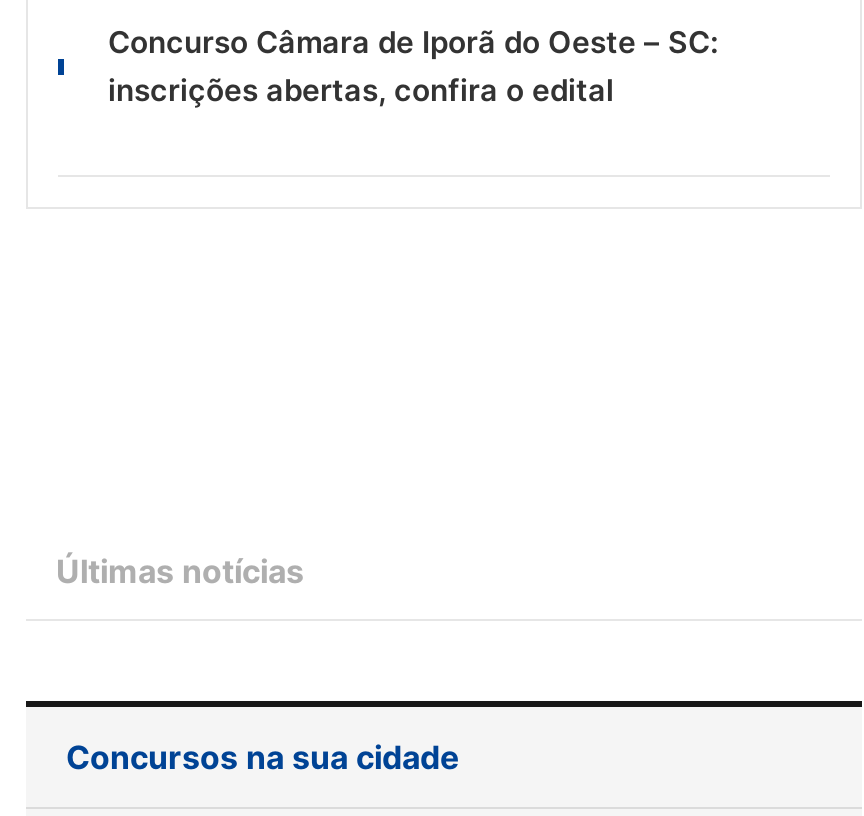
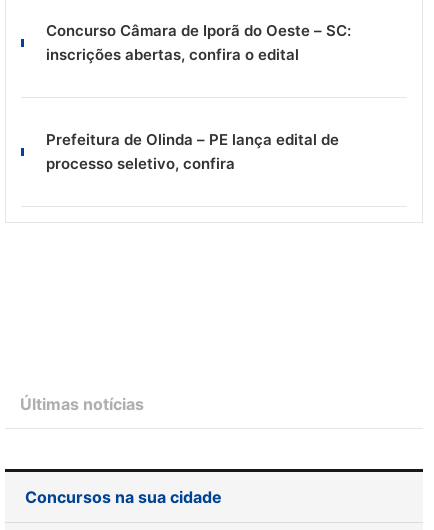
none -> [46,130,339,173] Prefeitura de Olinda – PE lança edital de | processo seletivo, confira

